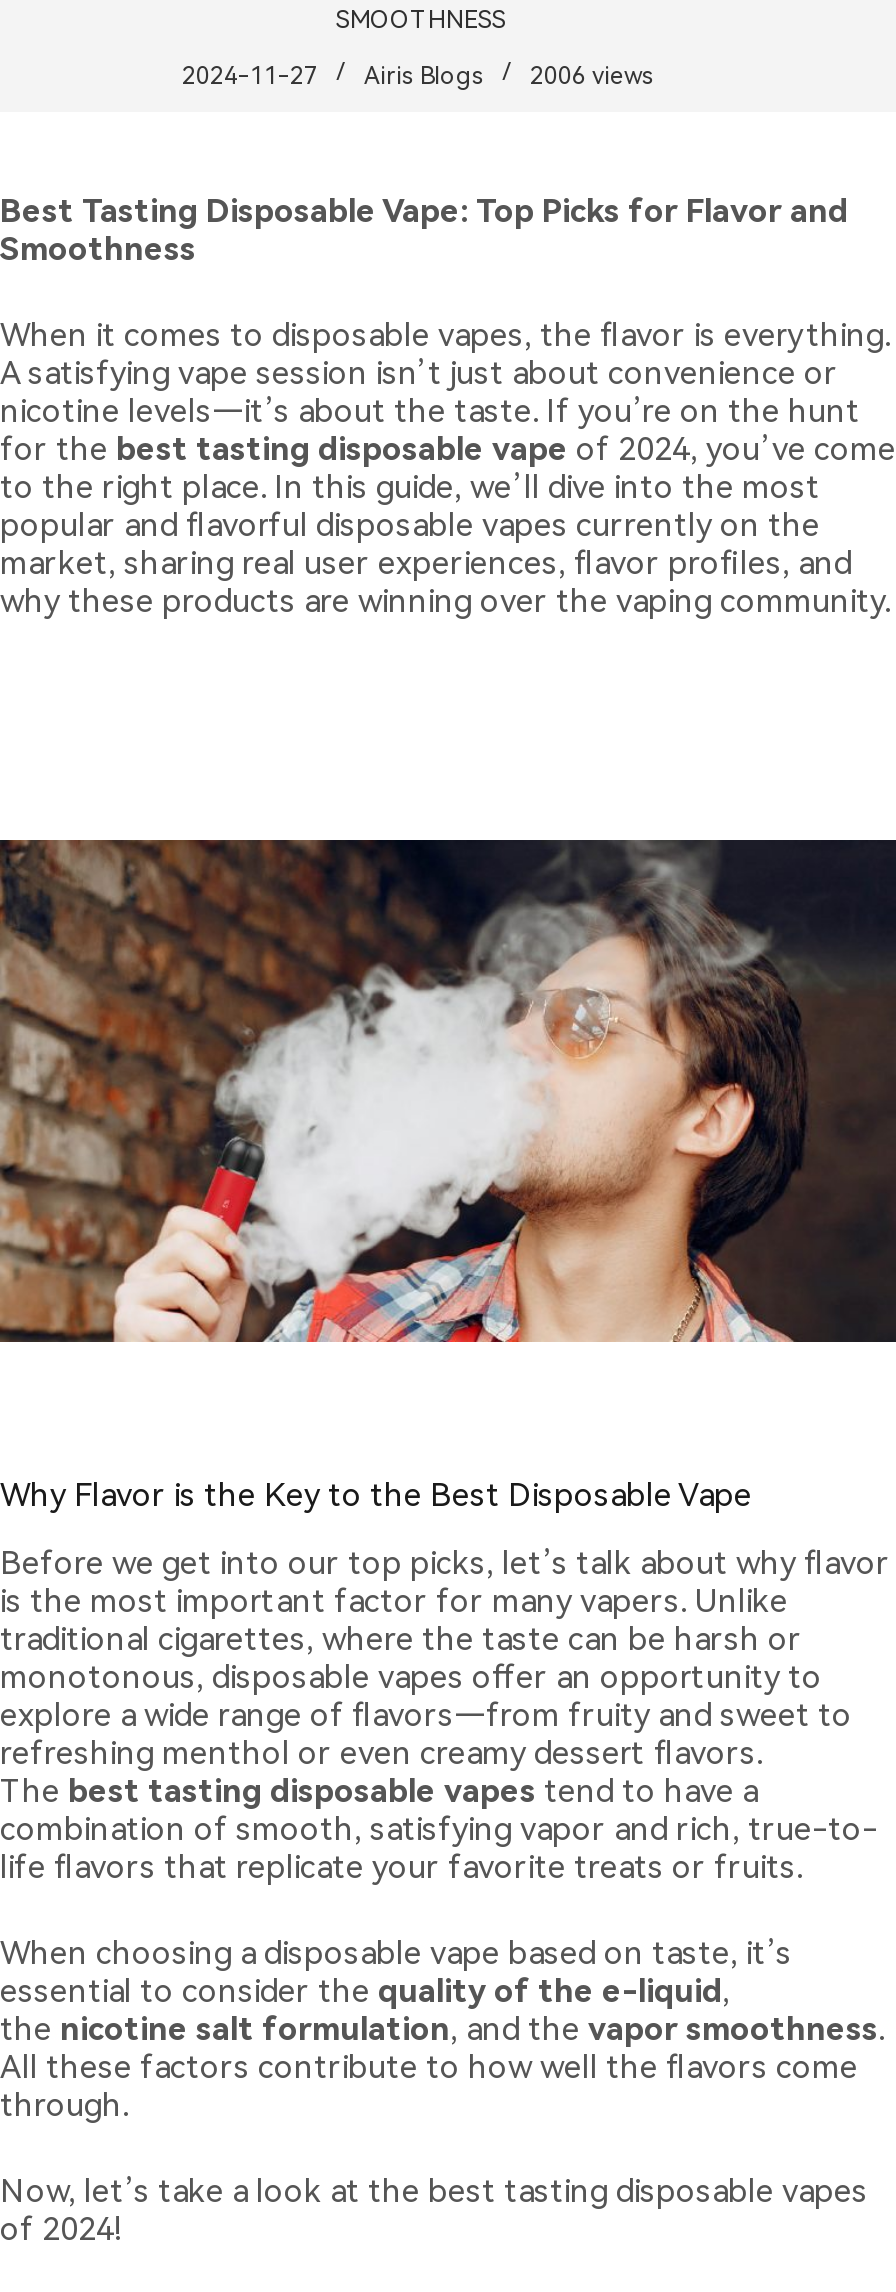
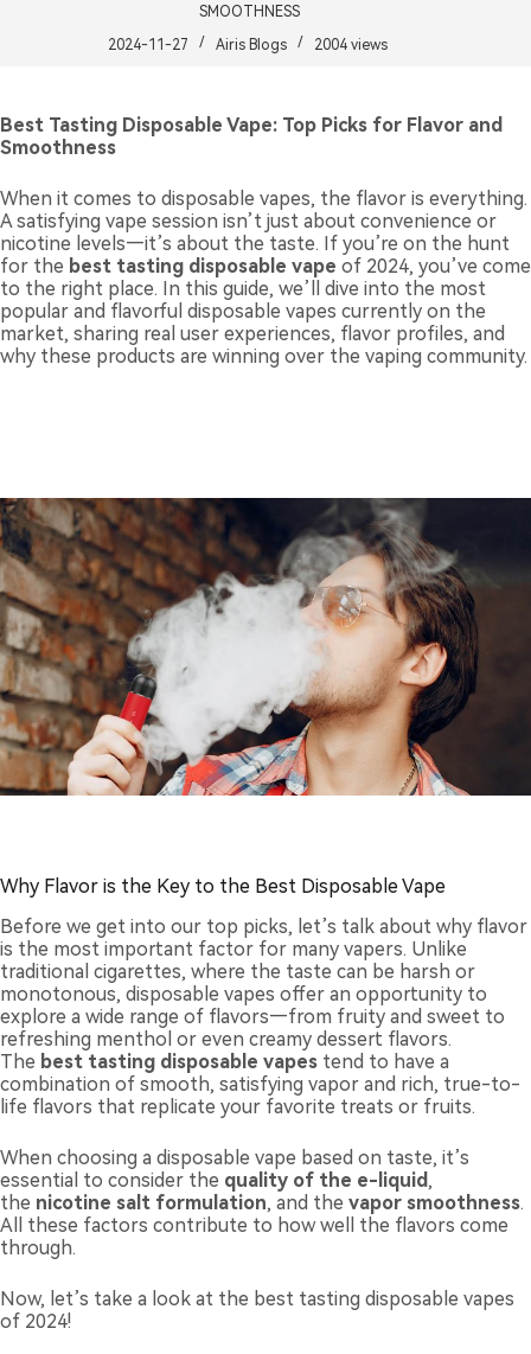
[182,61,654,89] 2024-11-27 Airis Blogs 2006 views -> [108,36,387,53] 2024-11-27 Airis Blogs 2004 views

